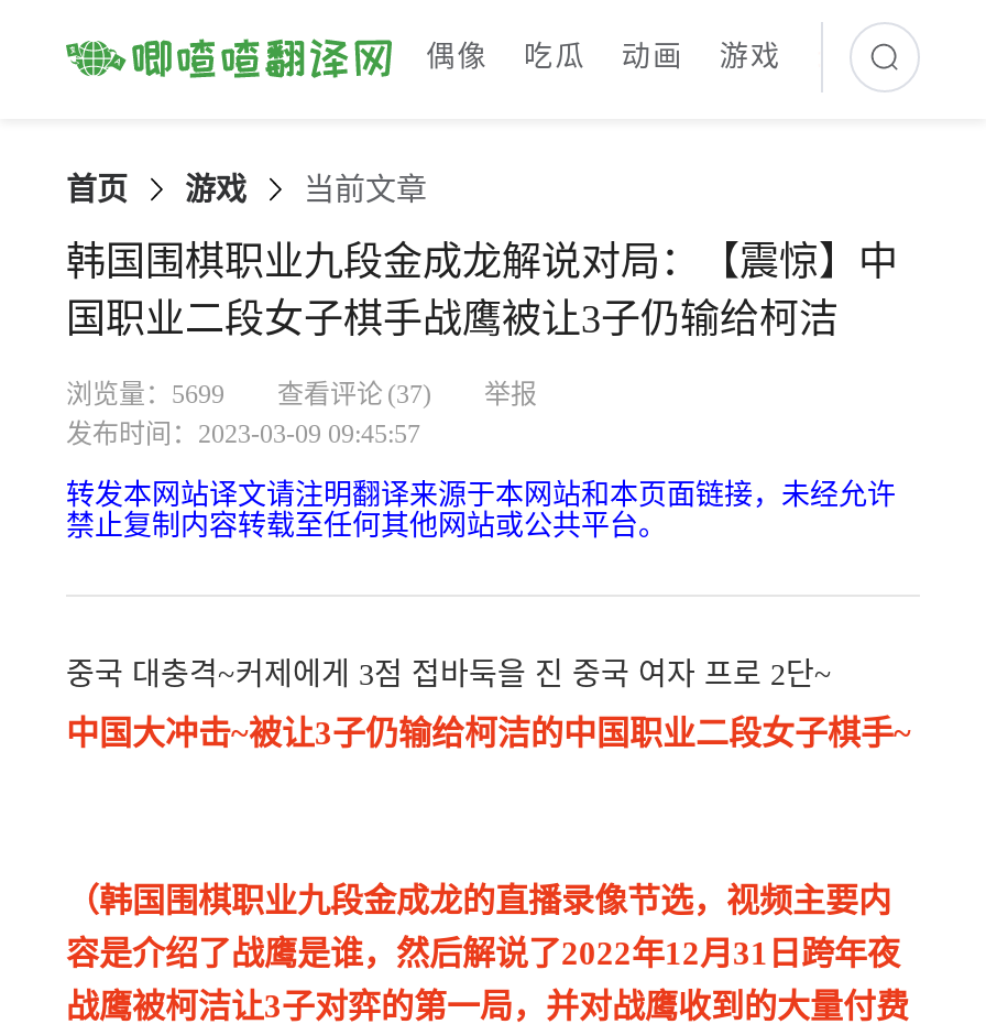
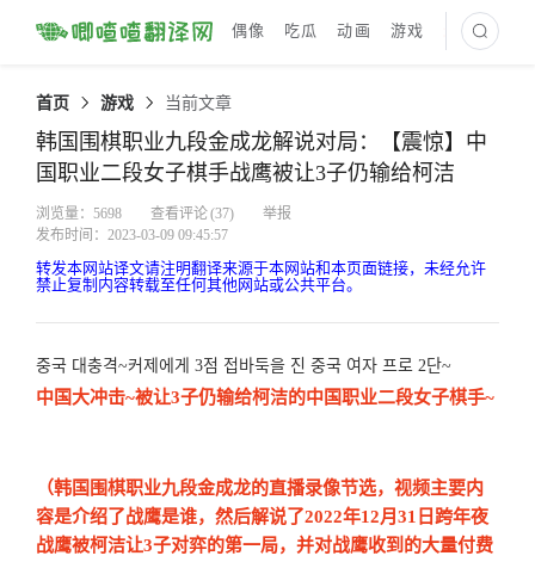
[66,379,537,409] 浏览量：5699 查看评论 (37) 举报 -> [36,205,291,222] 浏览量：5698 查看评论 (37) 举报

